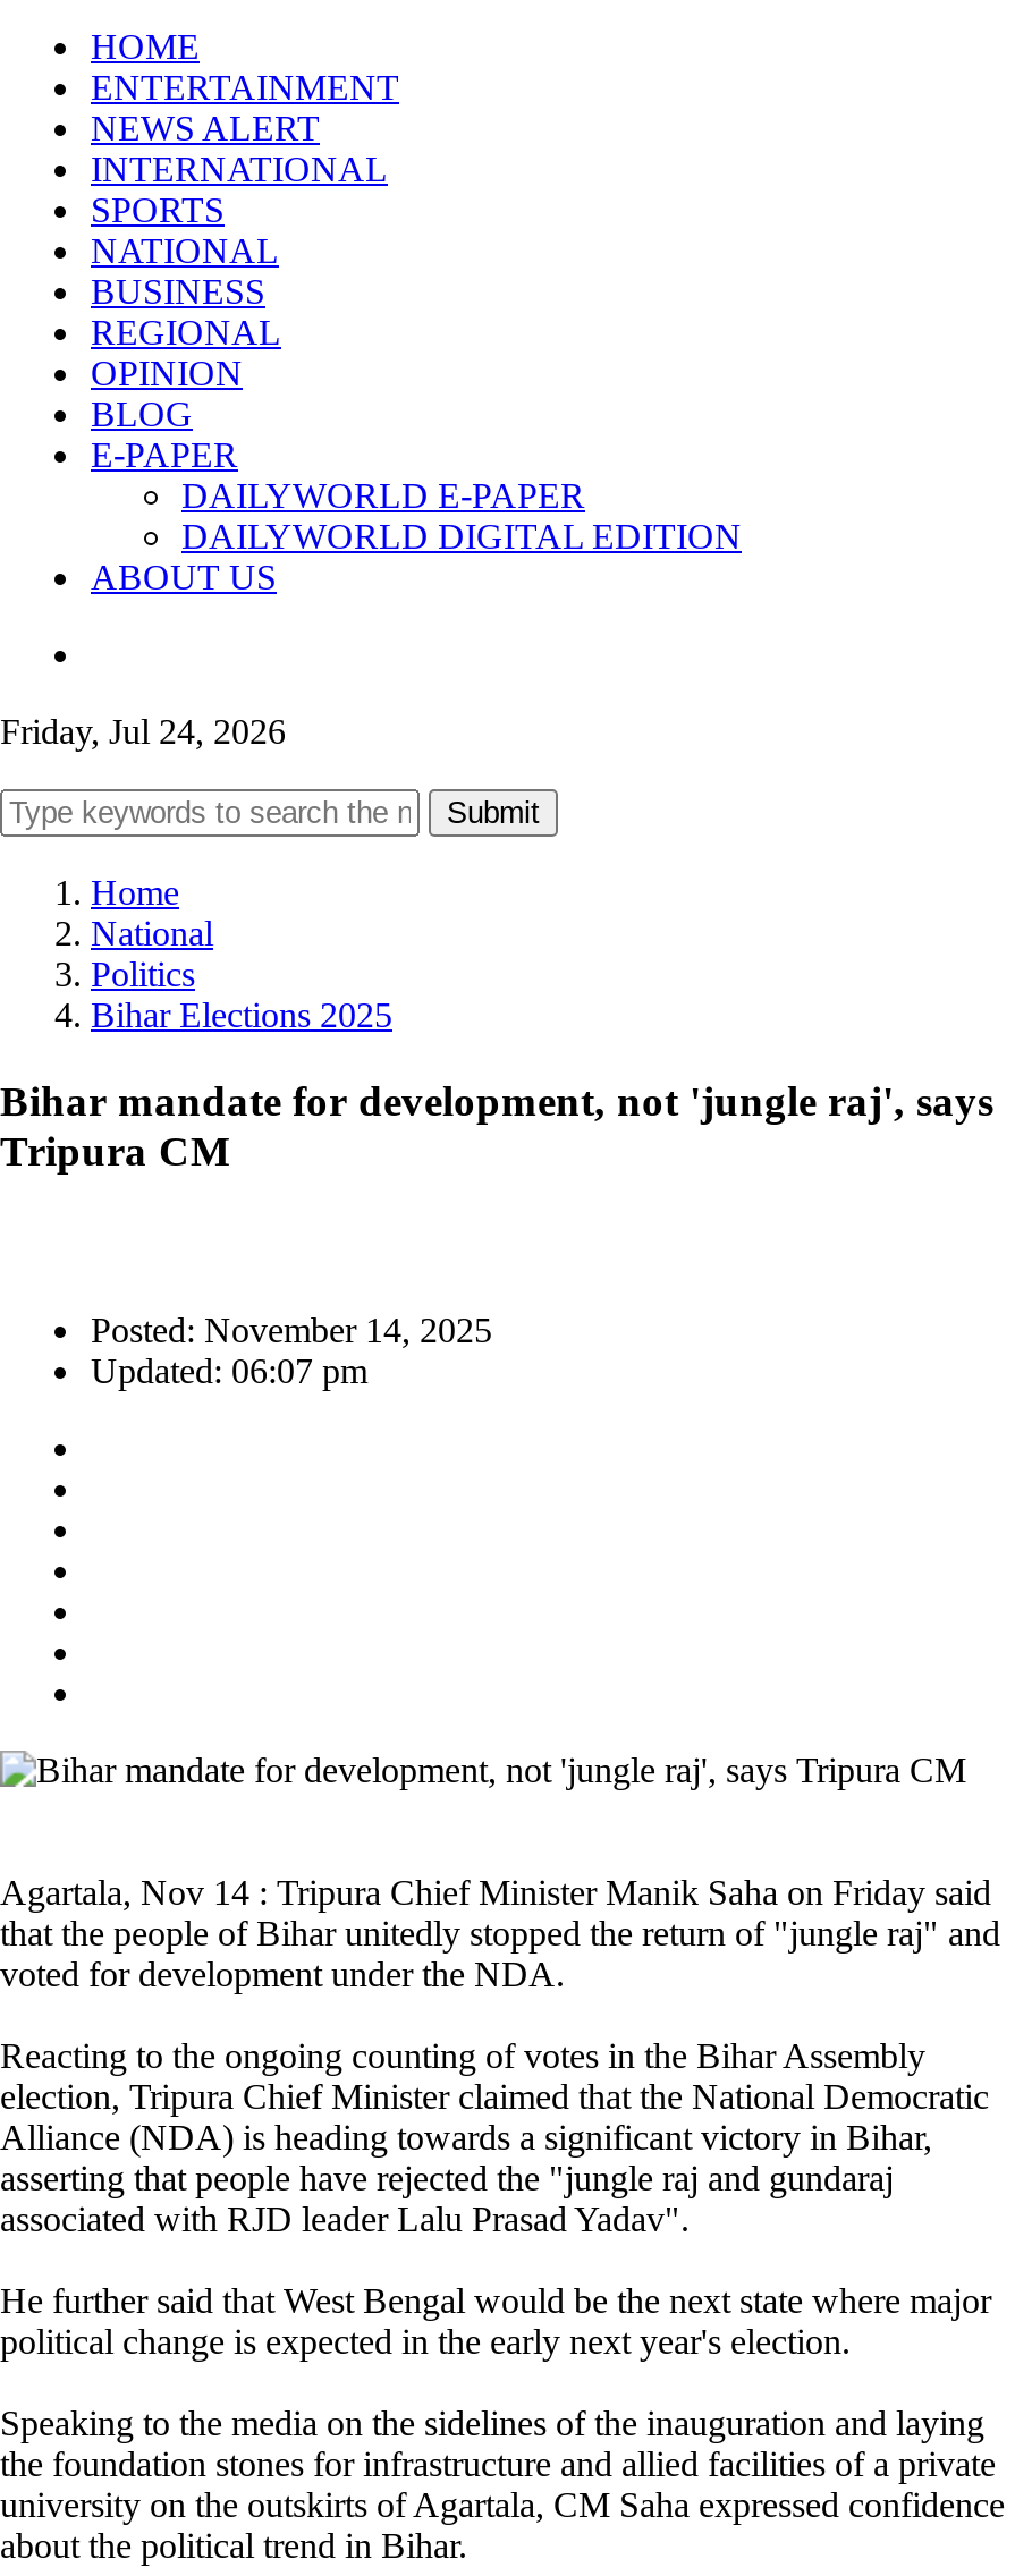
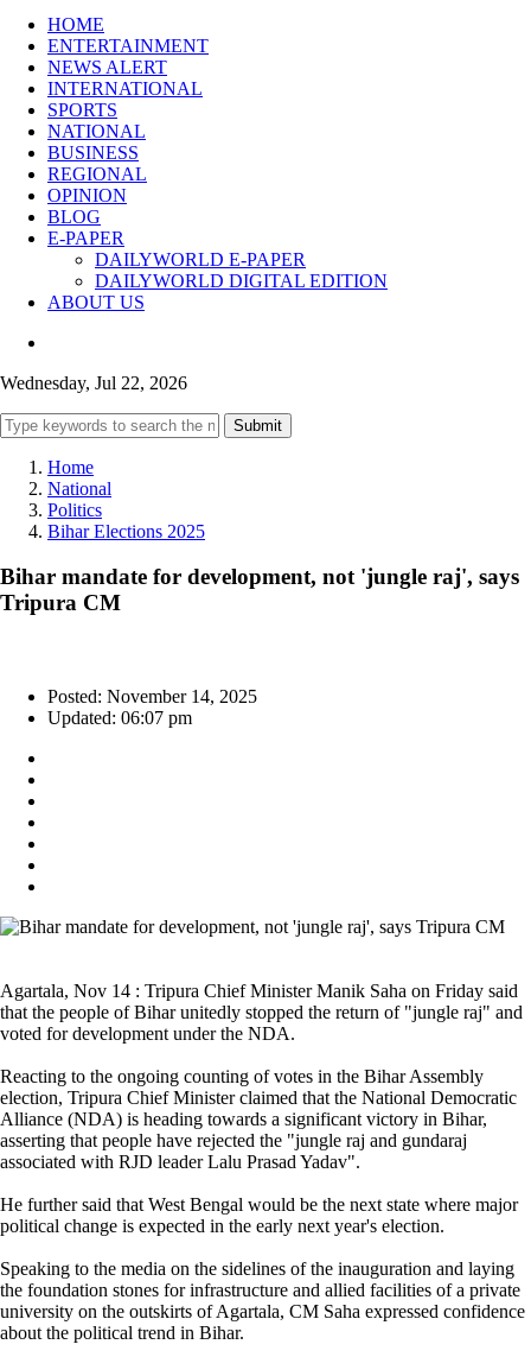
[0,712,286,750] Friday, Jul 24, 2026 -> [0,373,187,393] Wednesday, Jul 22, 2026

